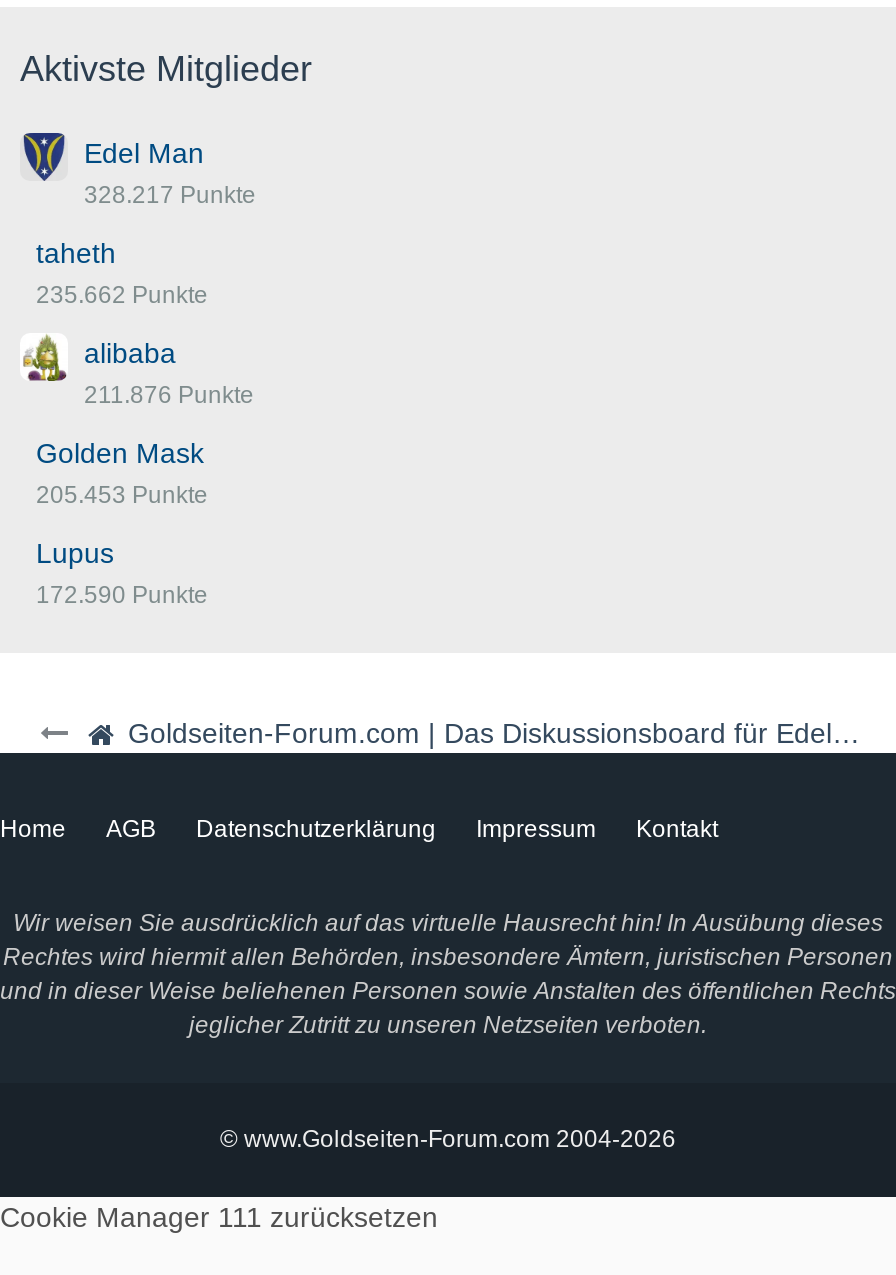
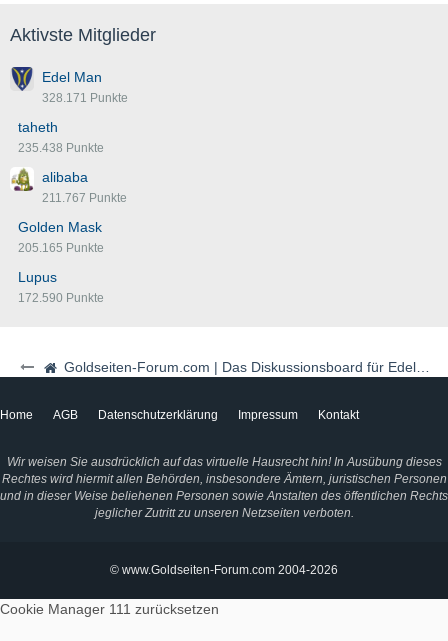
[84,180,256,208] 328.217 Punkte -> [42,91,128,105] 328.171 Punkte
[36,280,208,308] 235.662 Punkte -> [18,141,104,155] 235.438 Punkte
[84,380,254,408] 211.876 Punkte -> [42,191,127,205] 211.767 Punkte
[36,480,208,508] 205.453 Punkte -> [18,241,104,255] 205.165 Punkte

